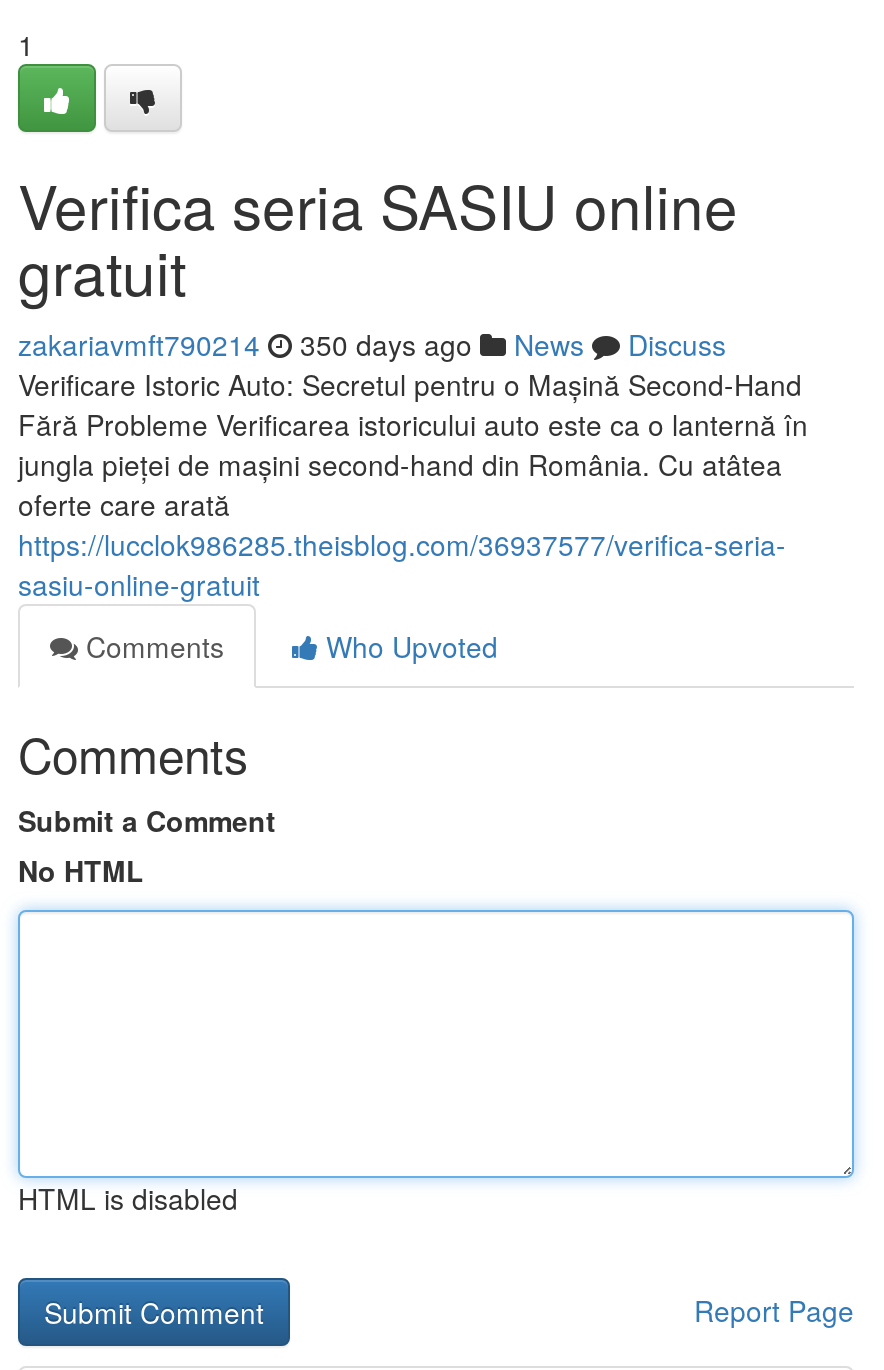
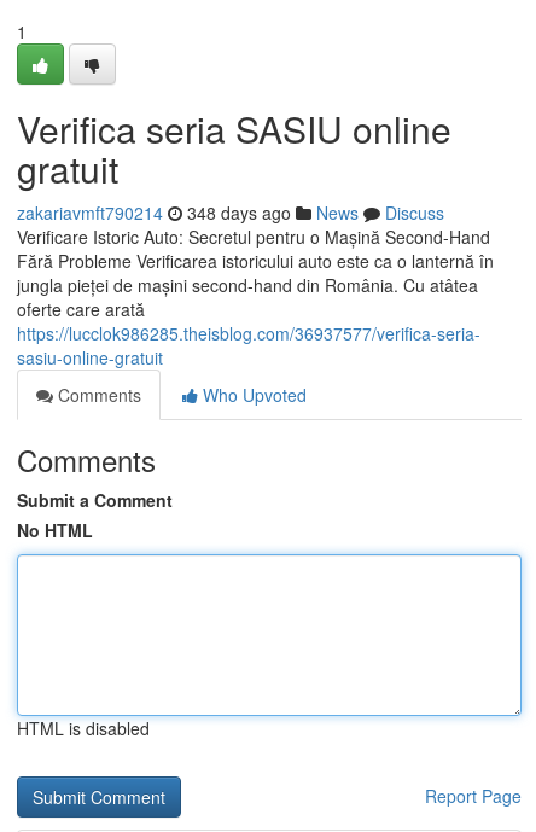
[18,324,726,364] zakariavmft790214 350 days ago News Discuss -> [17,200,444,225] zakariavmft790214 348 days ago News Discuss

